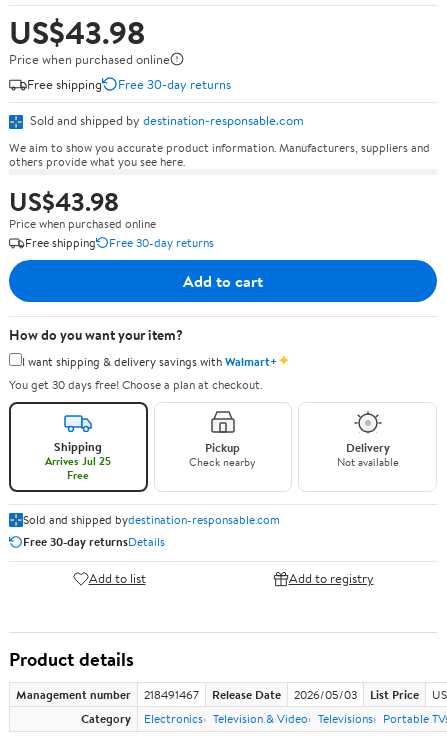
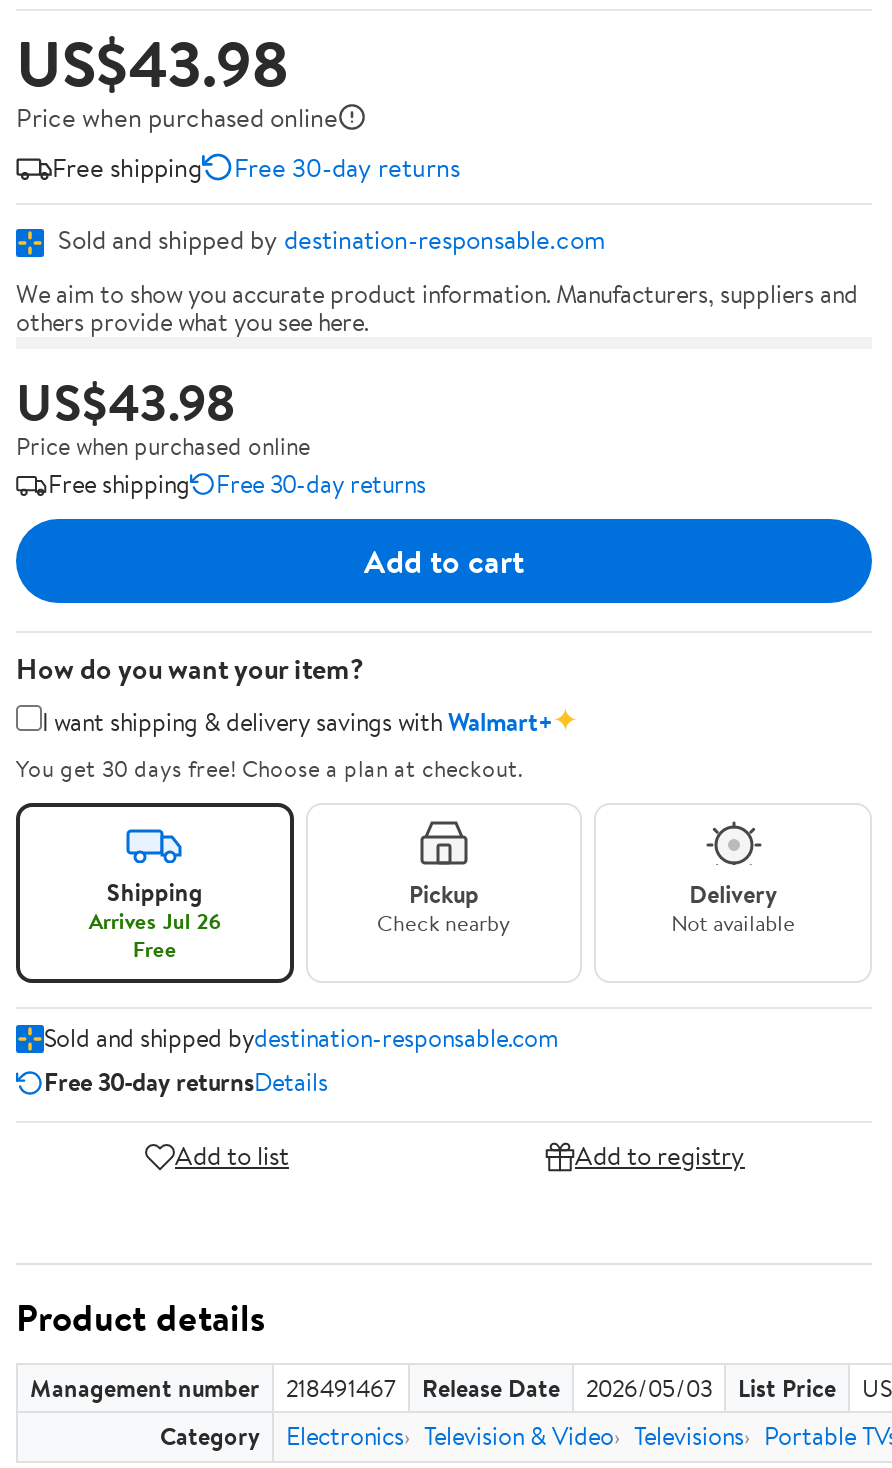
[45,453,111,469] Arrives Jul 25 -> [89,905,221,937] Arrives Jul 26

